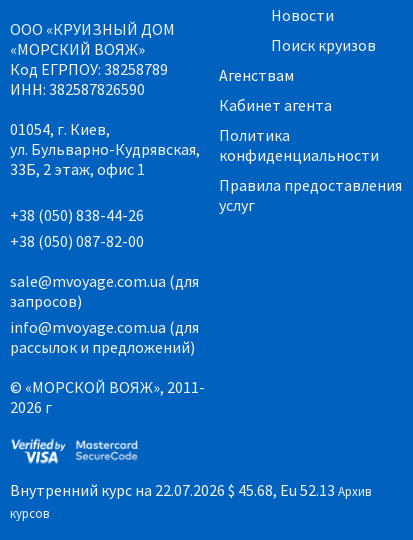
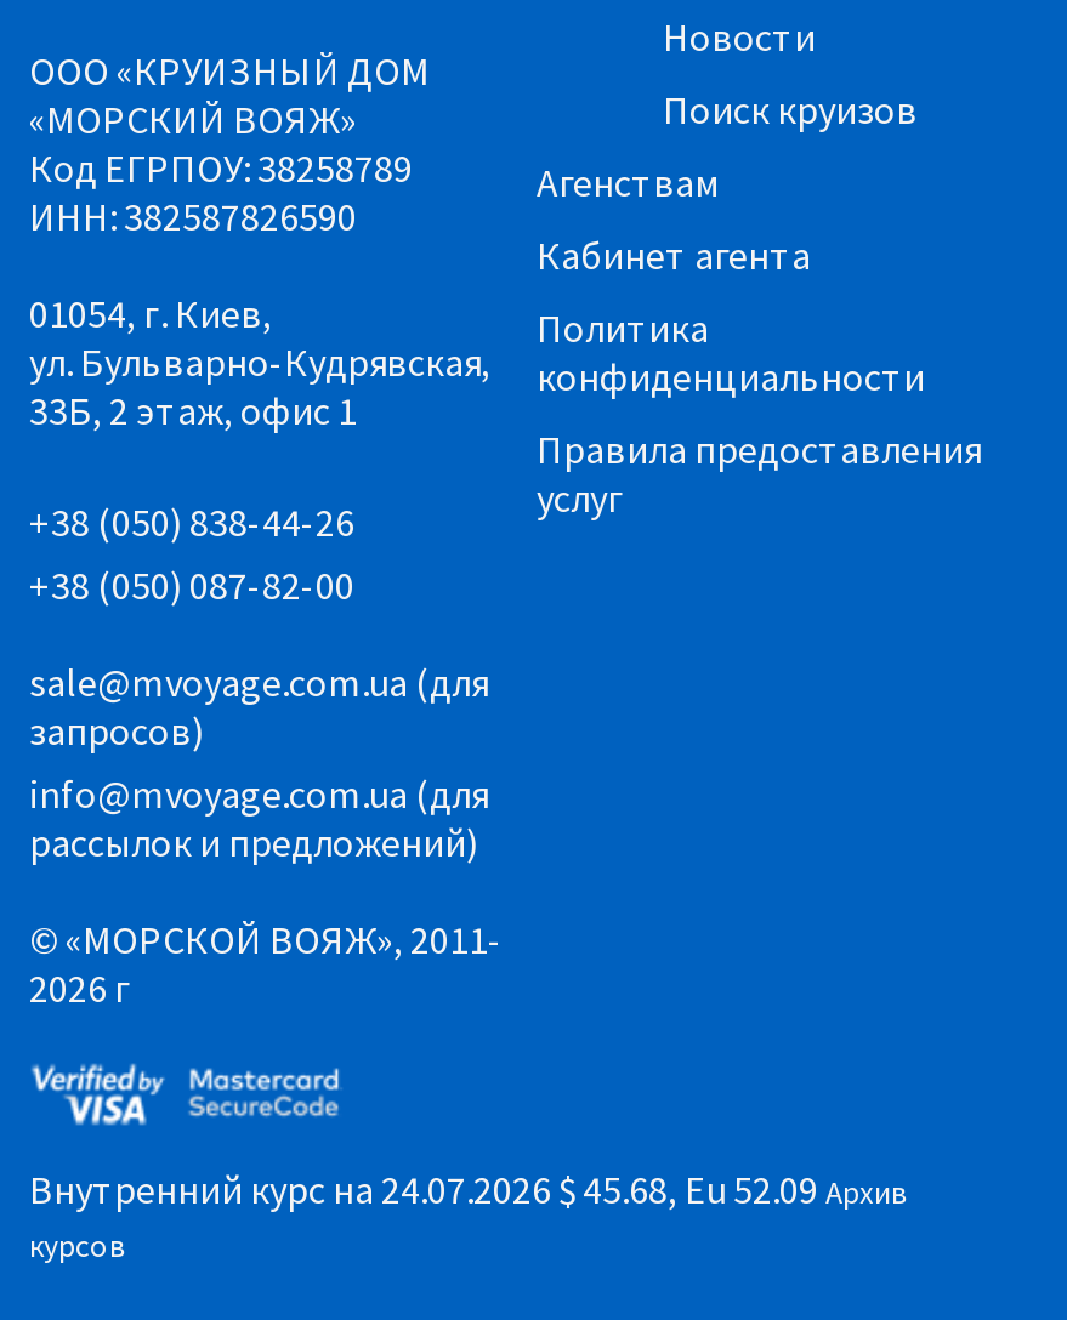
[10,480,371,500] Внутренний курс на 22.07.2026 $ 45.68, Eu 52.13 Архив -> [29,1164,906,1213] Внутренний курс на 24.07.2026 $ 45.68, Eu 52.09 Архив

